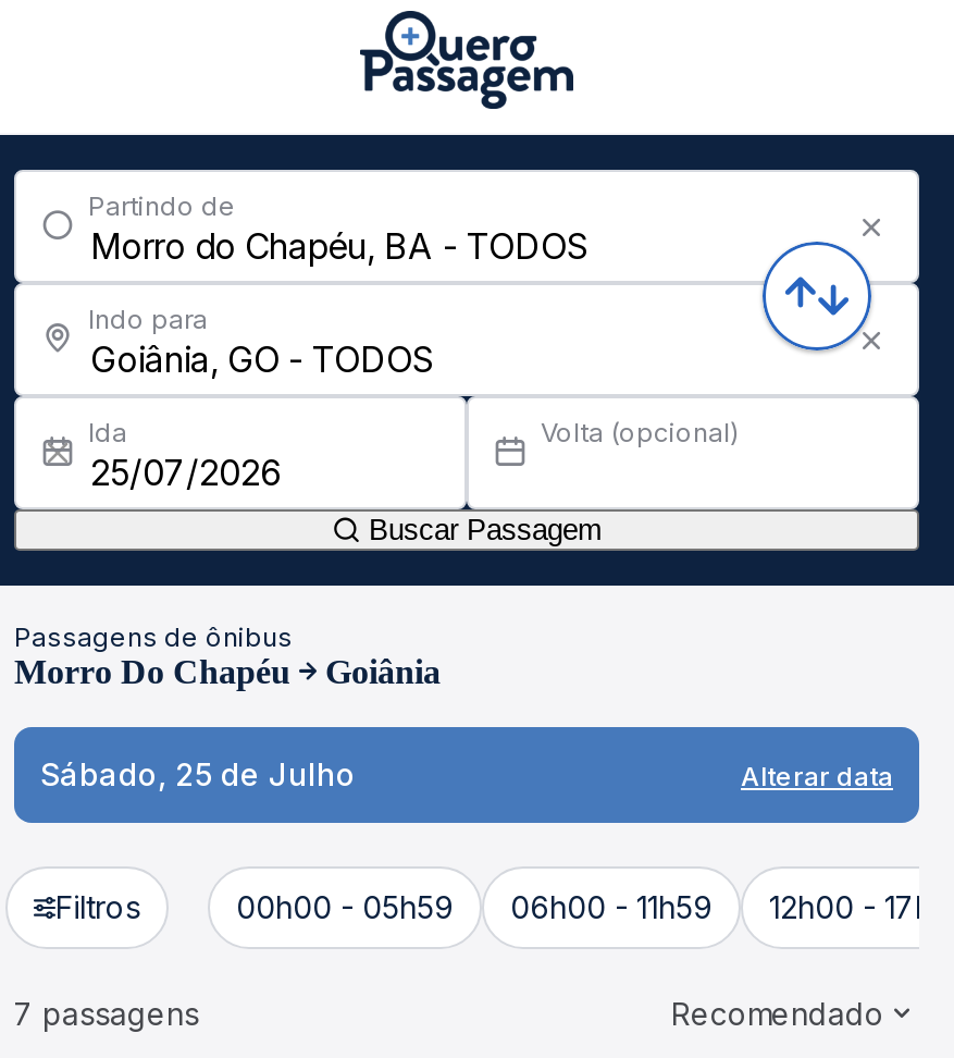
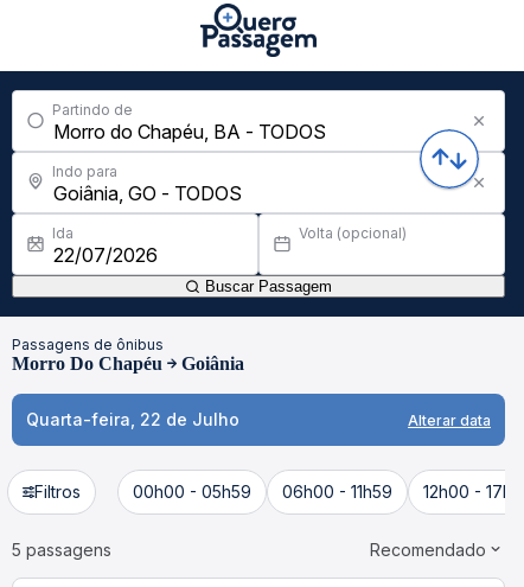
[40,755,356,792] Sábado, 25 de Julho -> [26,409,239,429] Quarta-feira, 22 de Julho
[14,995,199,1032] 7 passagens -> [12,540,111,560] 5 passagens

